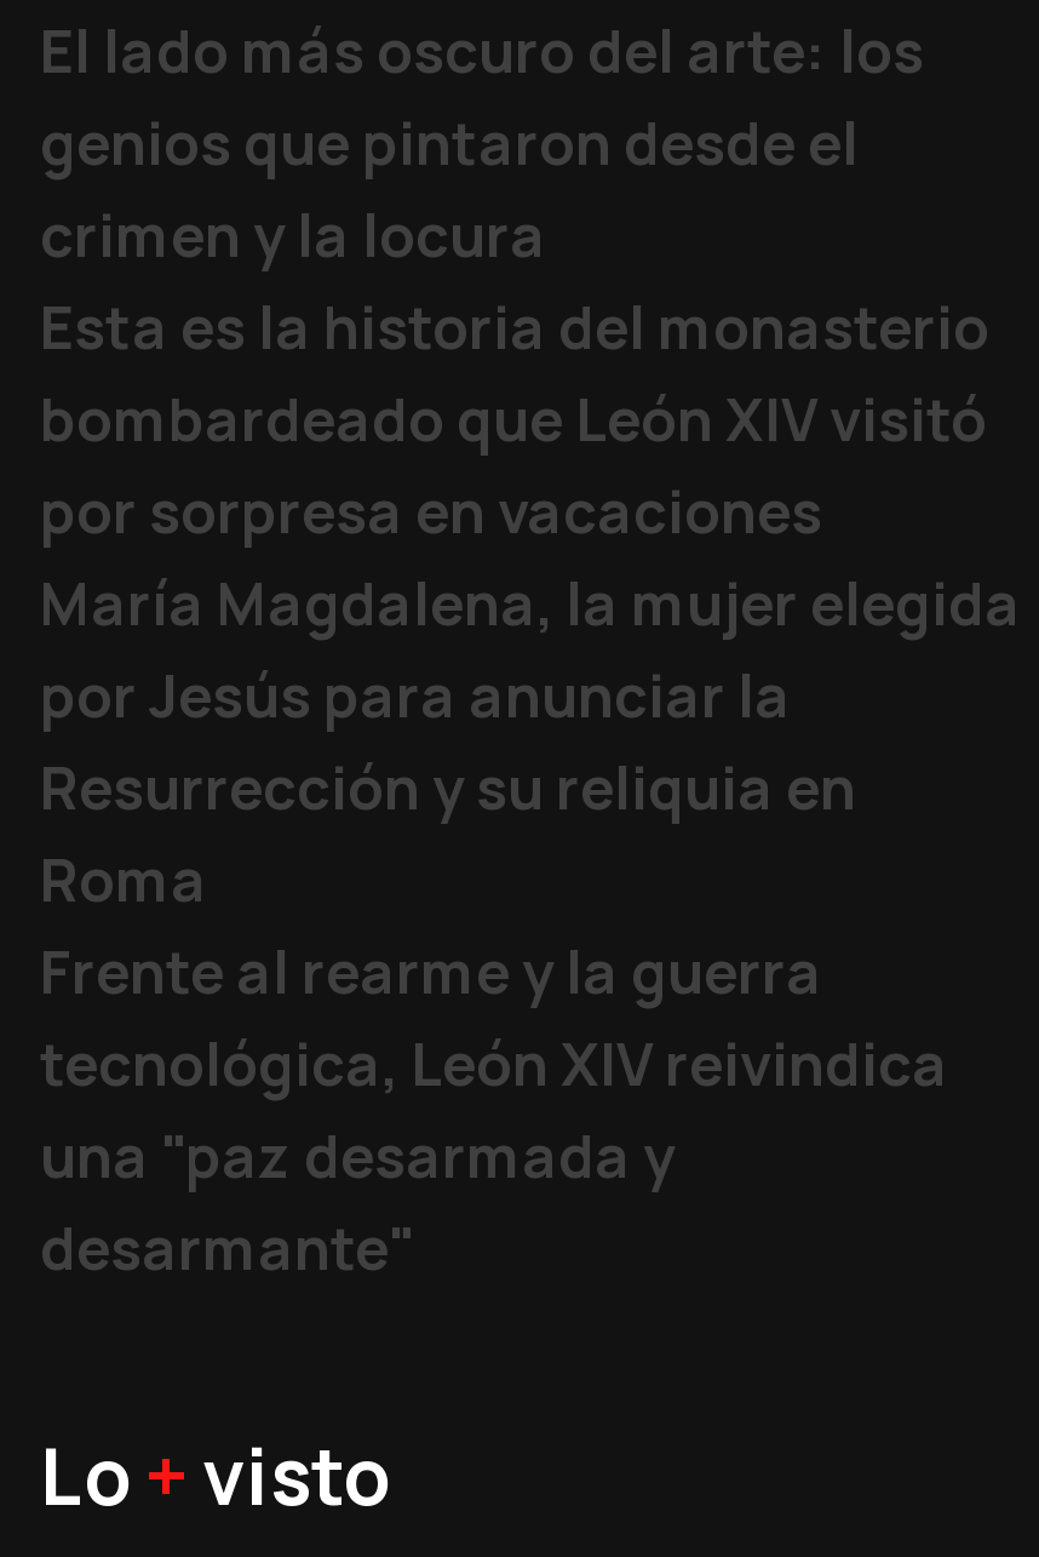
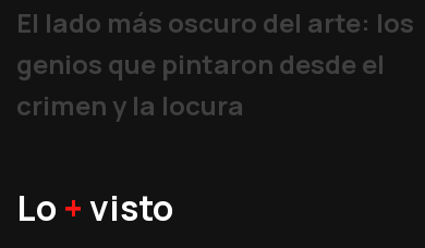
[40,286,1021,1287] Esta es la historia del monasterio | bombardeado que León XIV visitó | por sorpresa en vacaciones | María Magdalena, la mujer elegida | por Jesús para anunciar la | Resurrección y su reliquia en | Roma | Frente al rearme y la guerra | tecnológica, León XIV reivindica | una "paz desarmada y | desarmante" -> none

